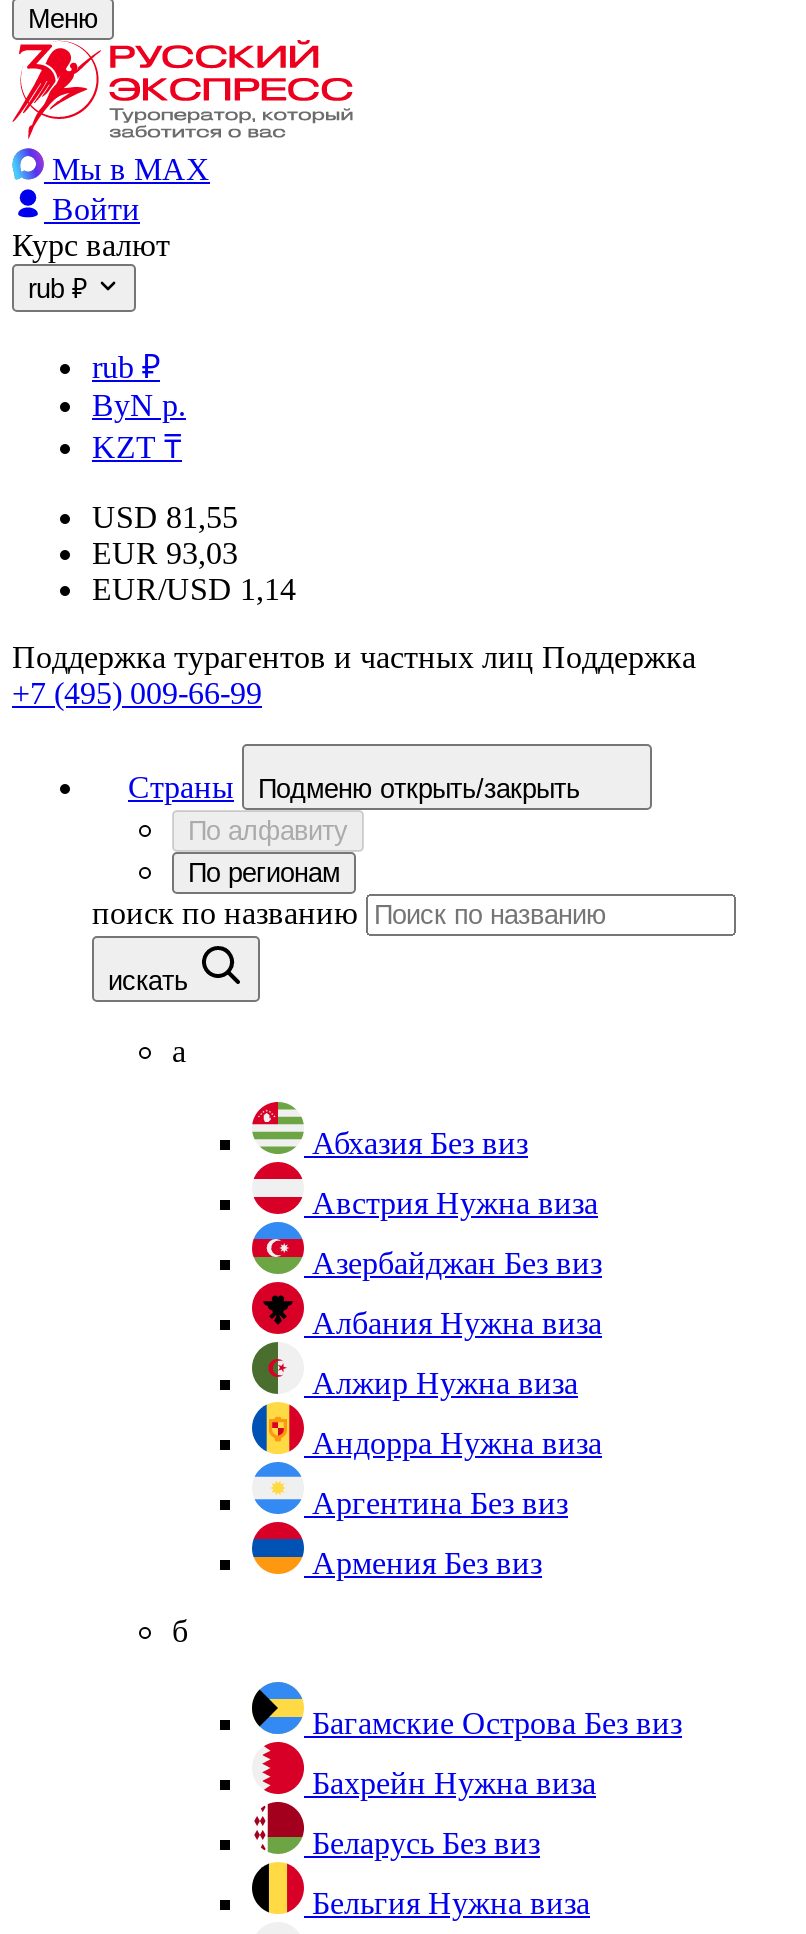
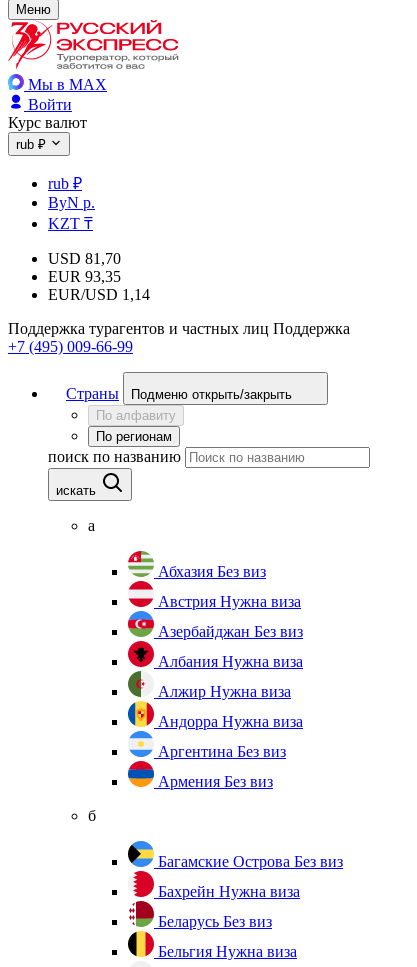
[92,500,238,534] USD 81,55 -> [48,250,121,267] USD 81,70
[92,536,238,570] EUR 93,03 -> [48,268,121,285] EUR 93,35

